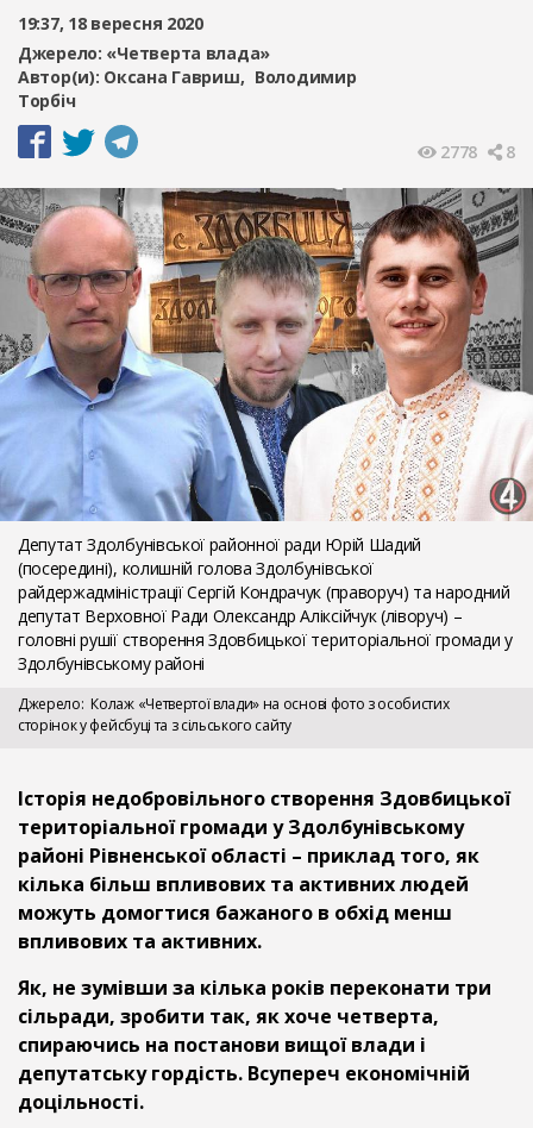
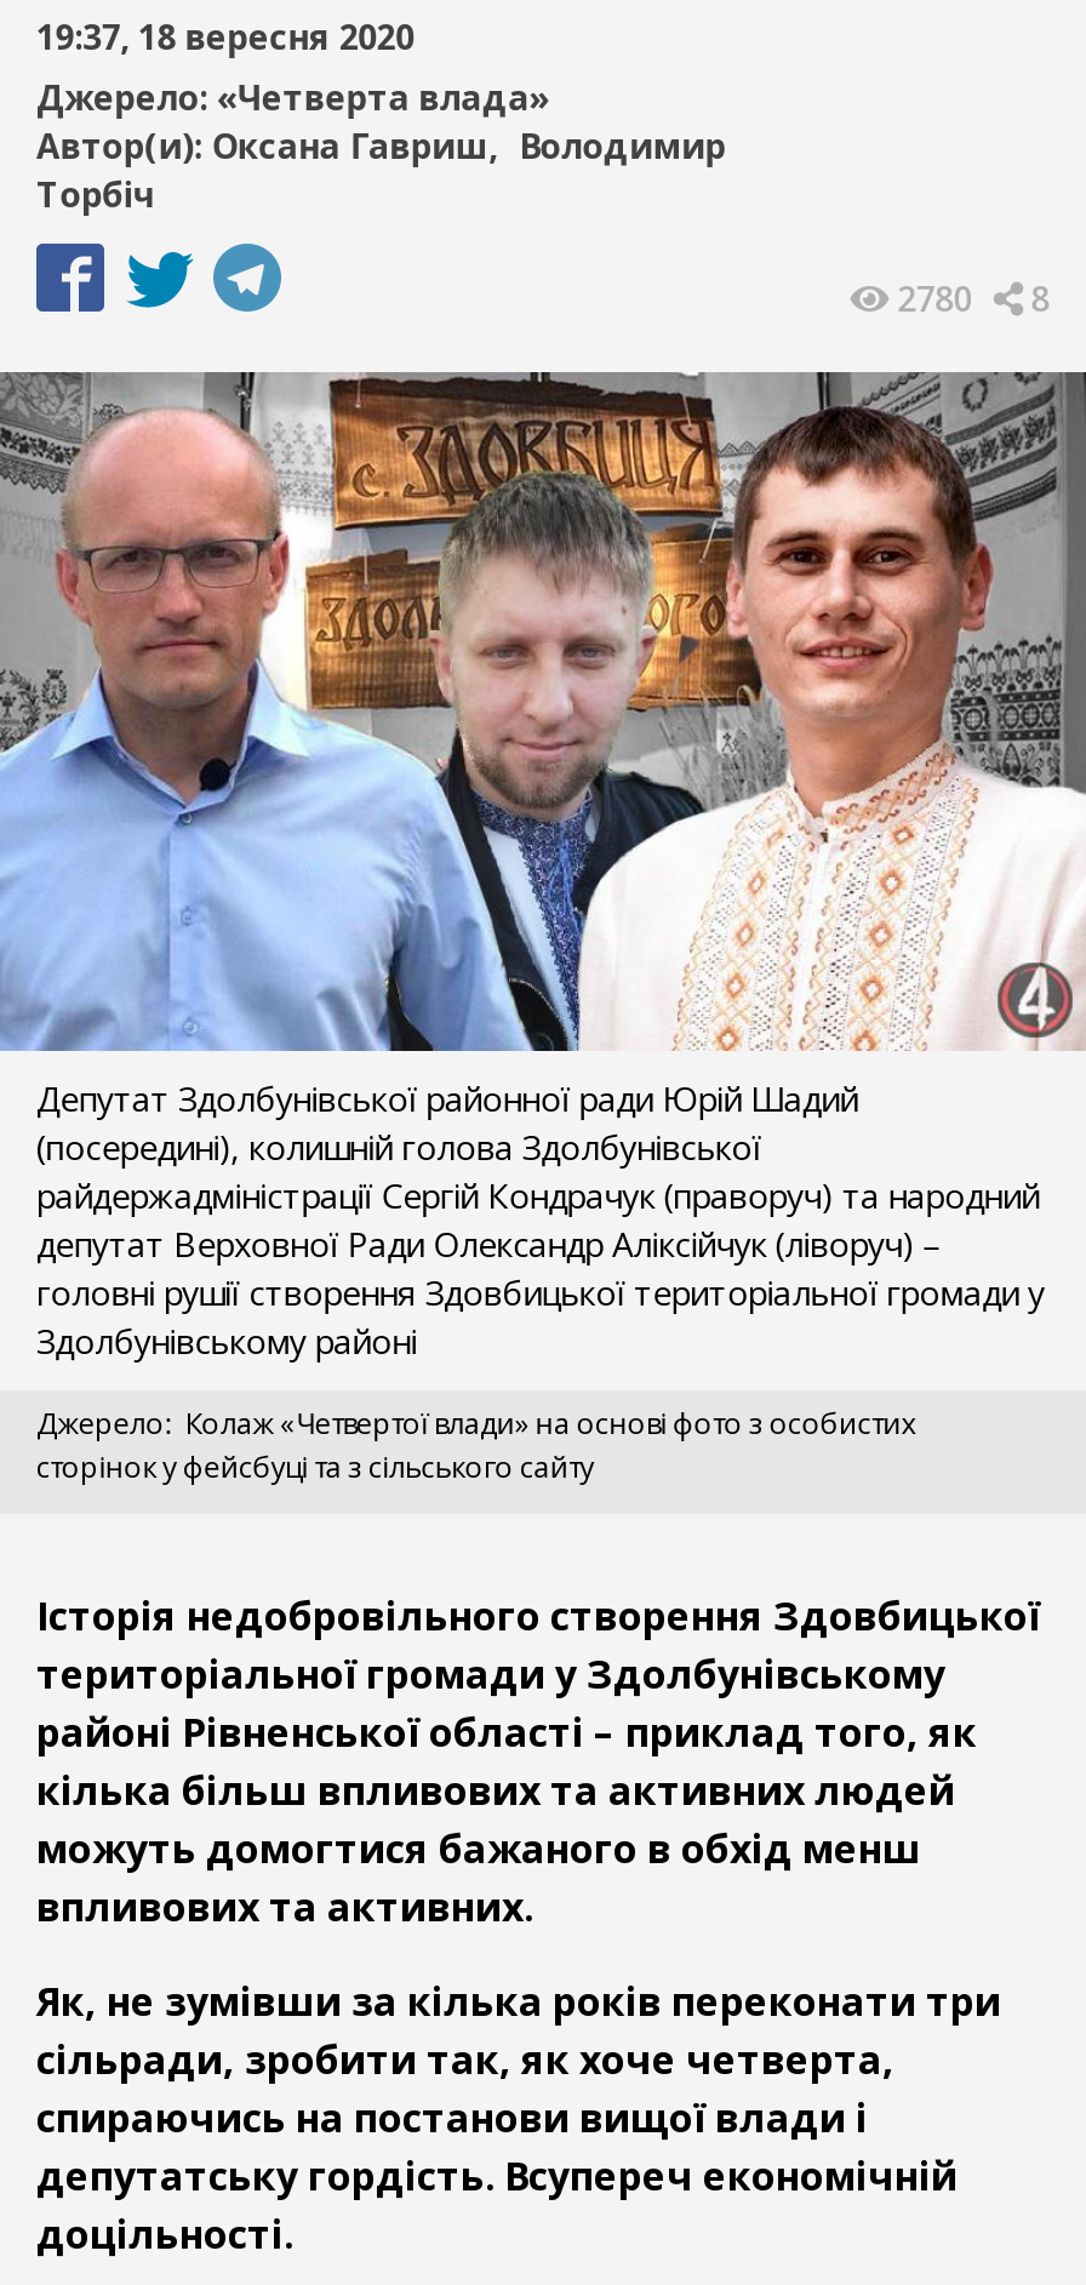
[436,140,515,163] 2778 8 -> [888,275,1050,321] 2780 8

